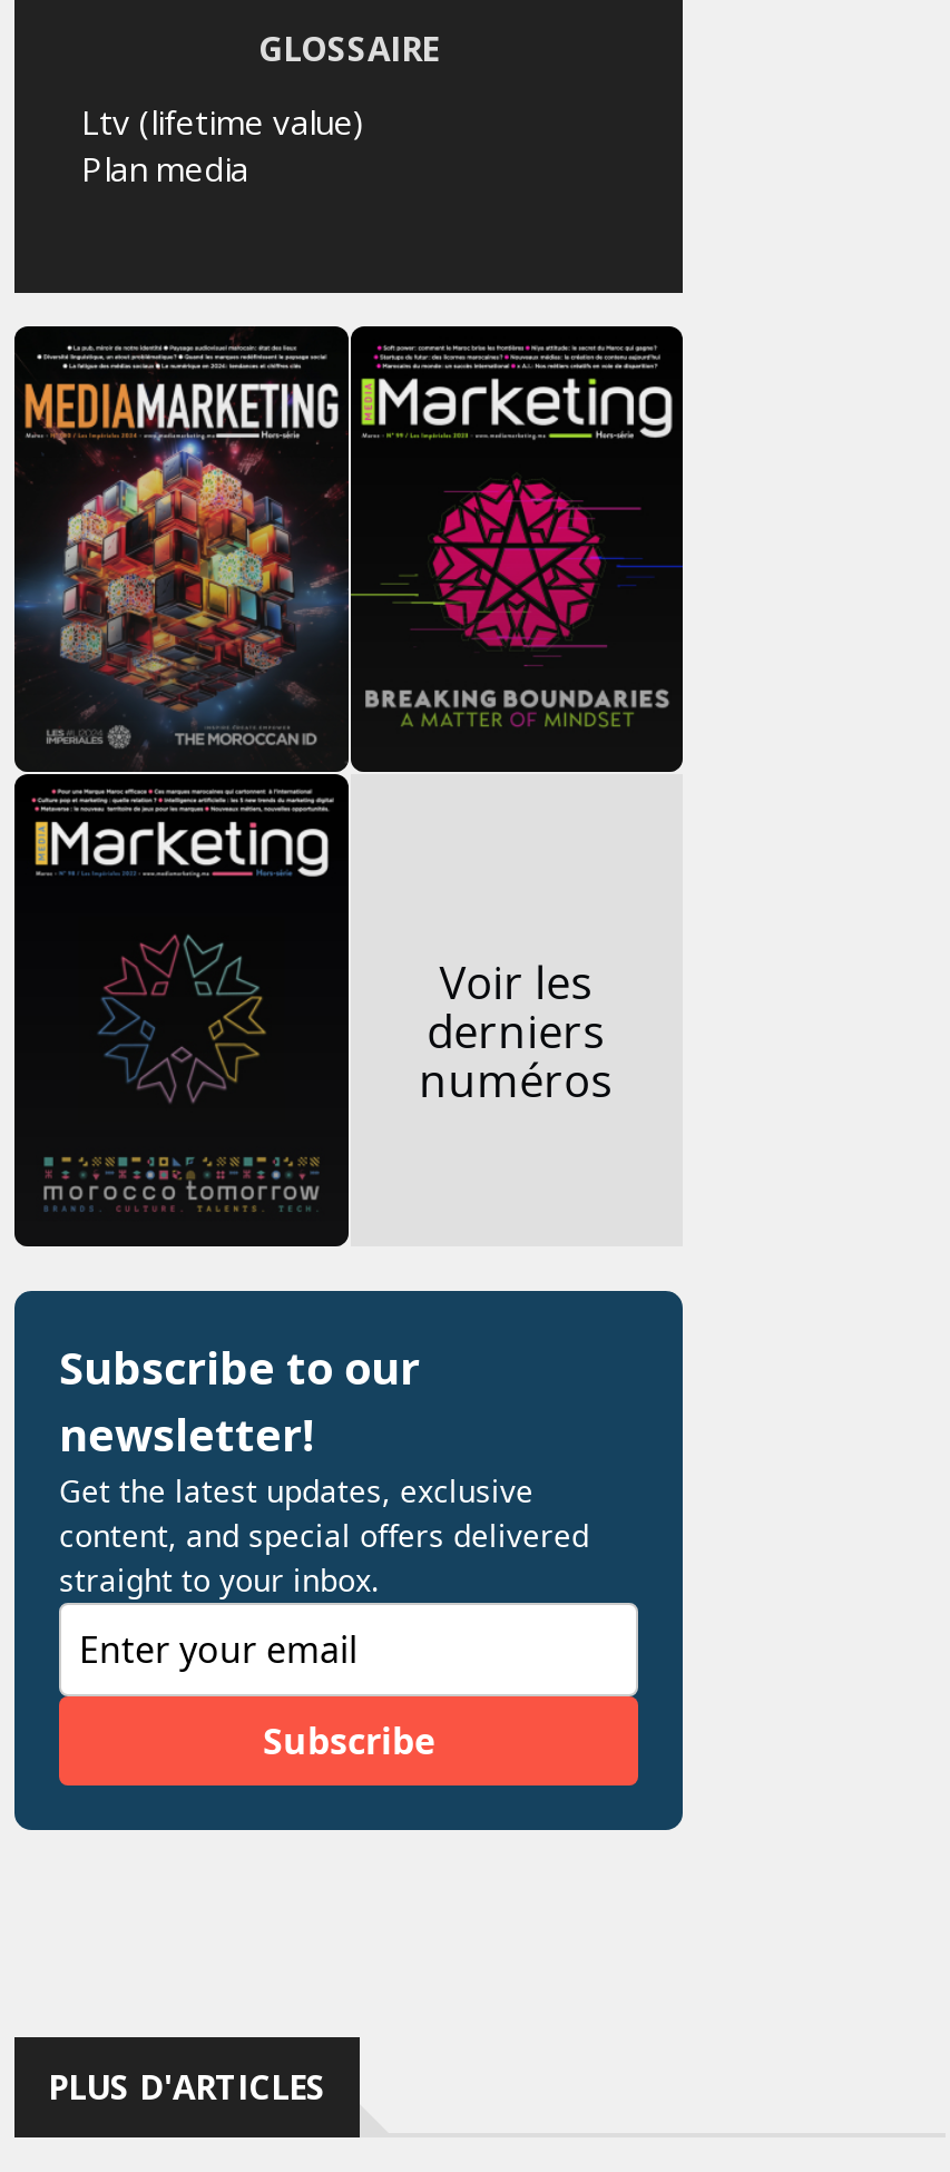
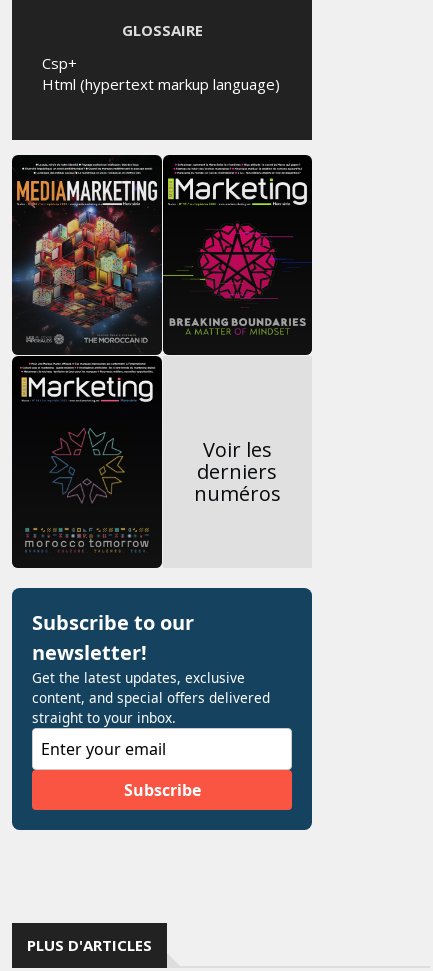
[81,100,364,191] Ltv (lifetime value) | Plan media -> [42,53,280,94] Csp+ | Html (hypertext markup language)

